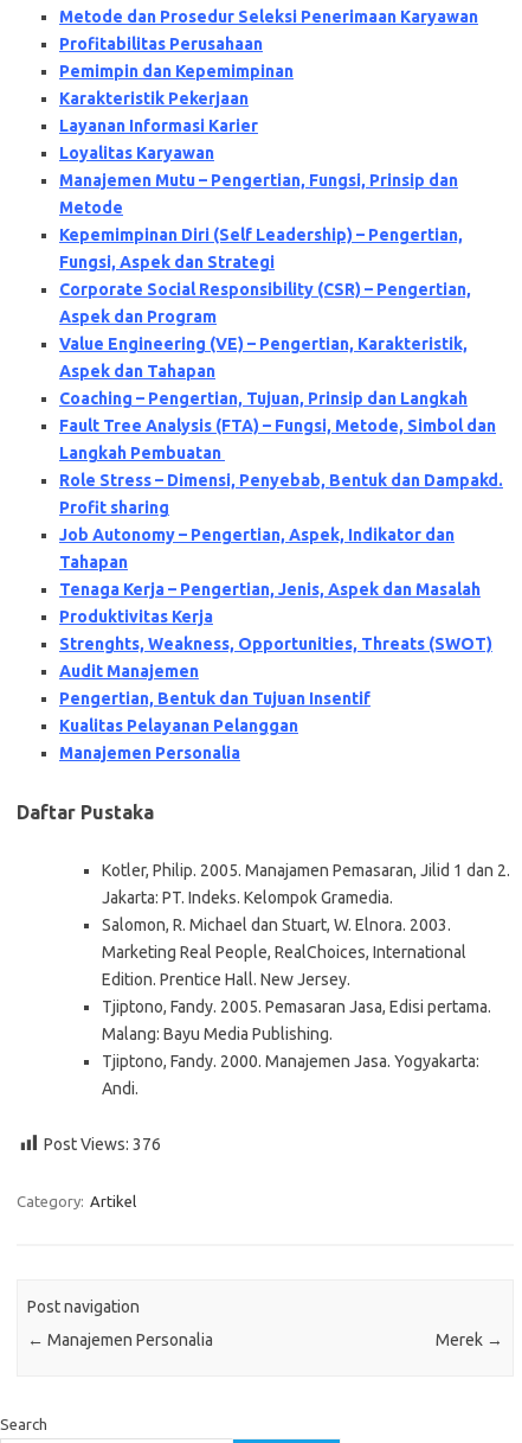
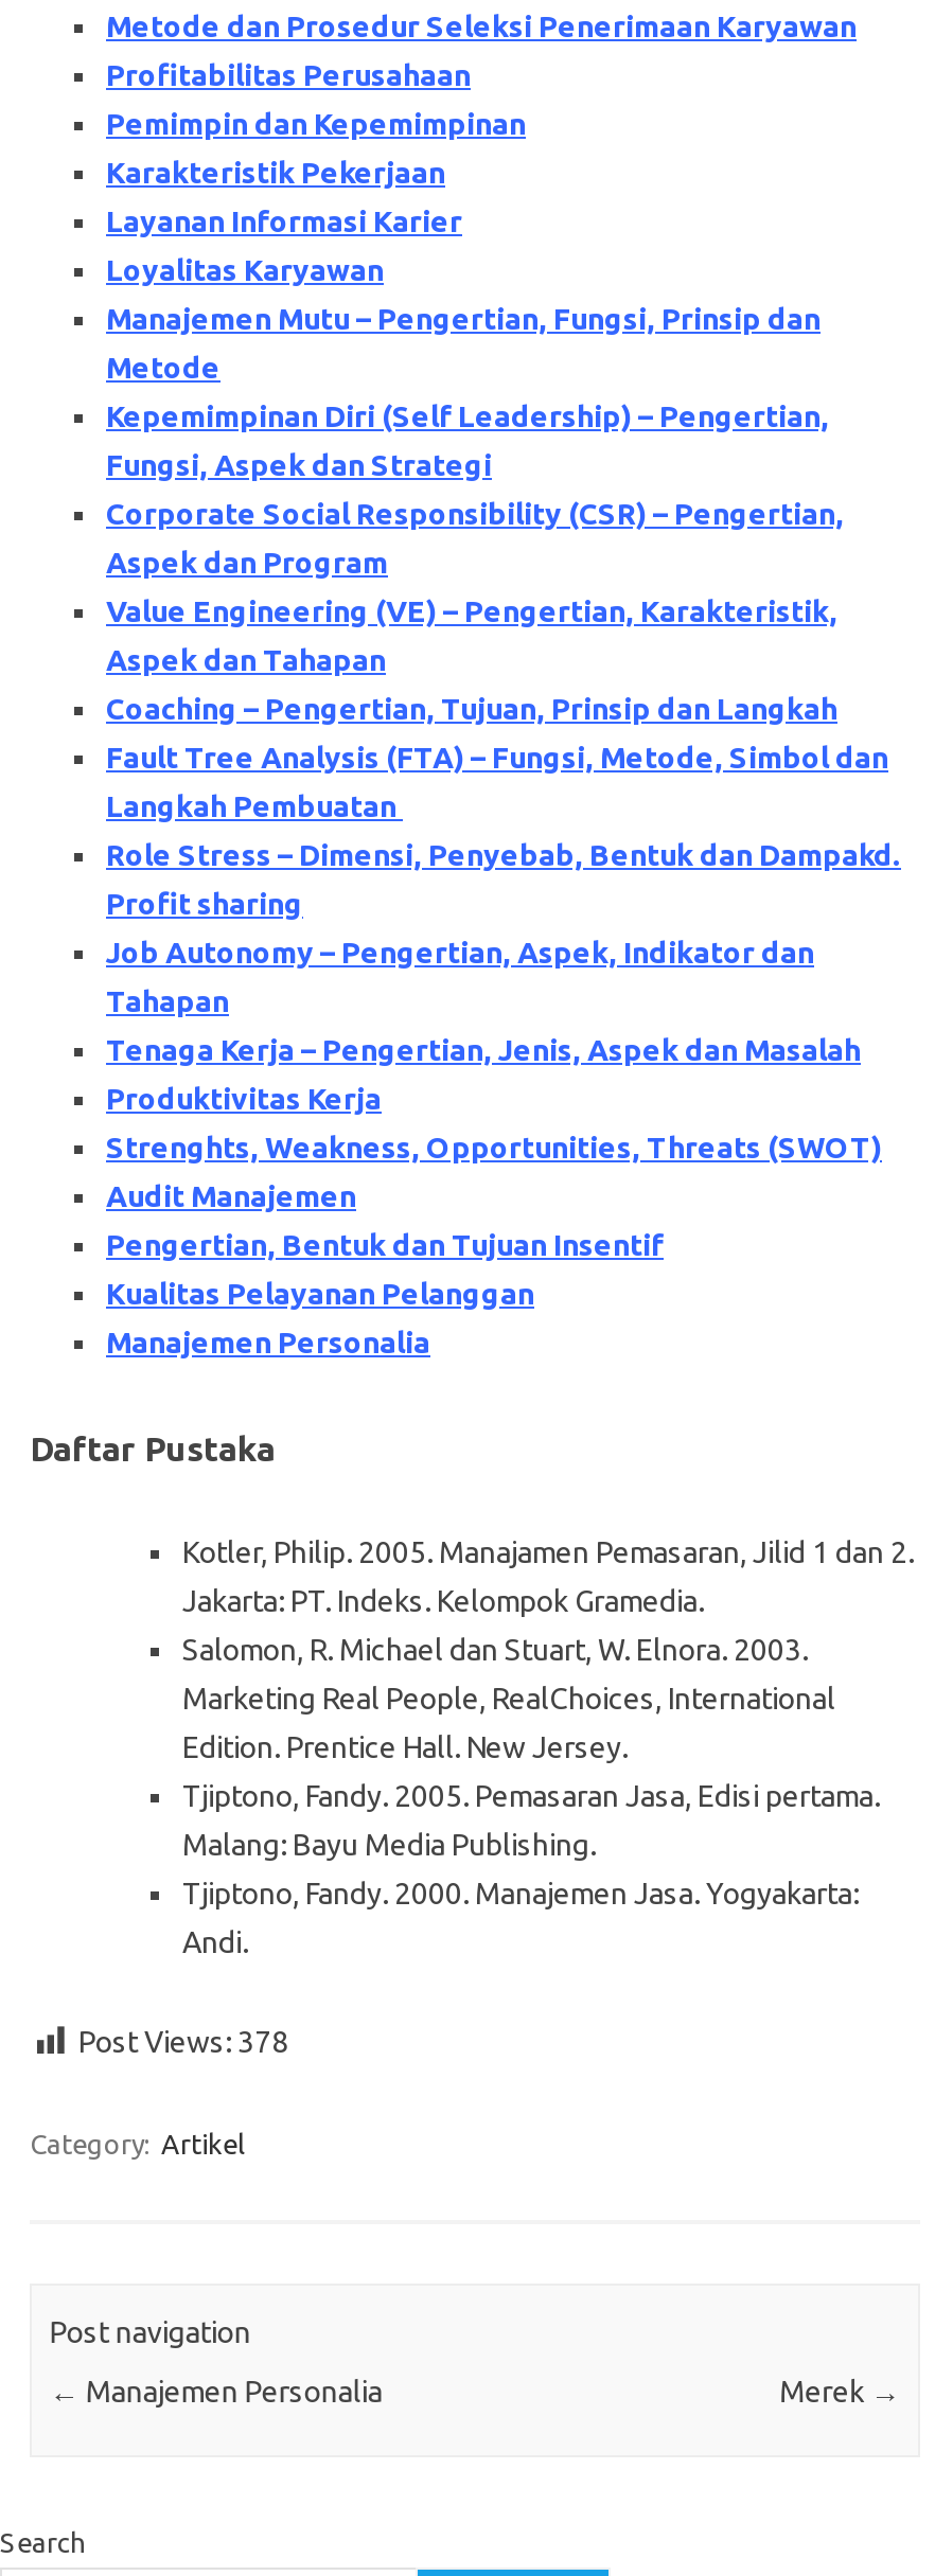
[44,1135,161,1154] Post Views: 376 -> [78,2025,288,2059] Post Views: 378

